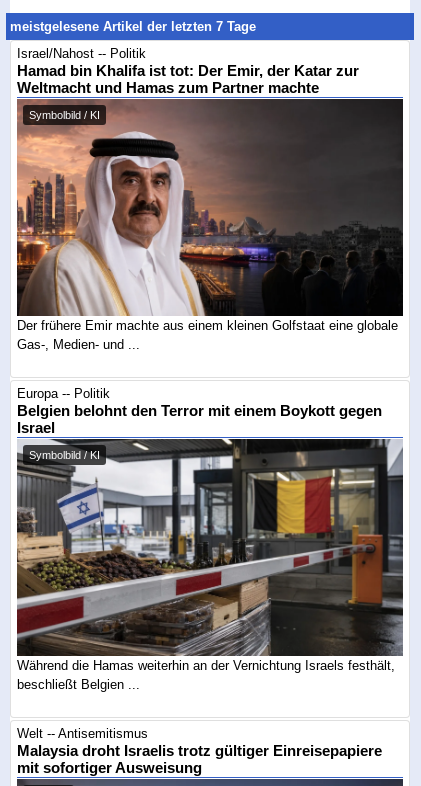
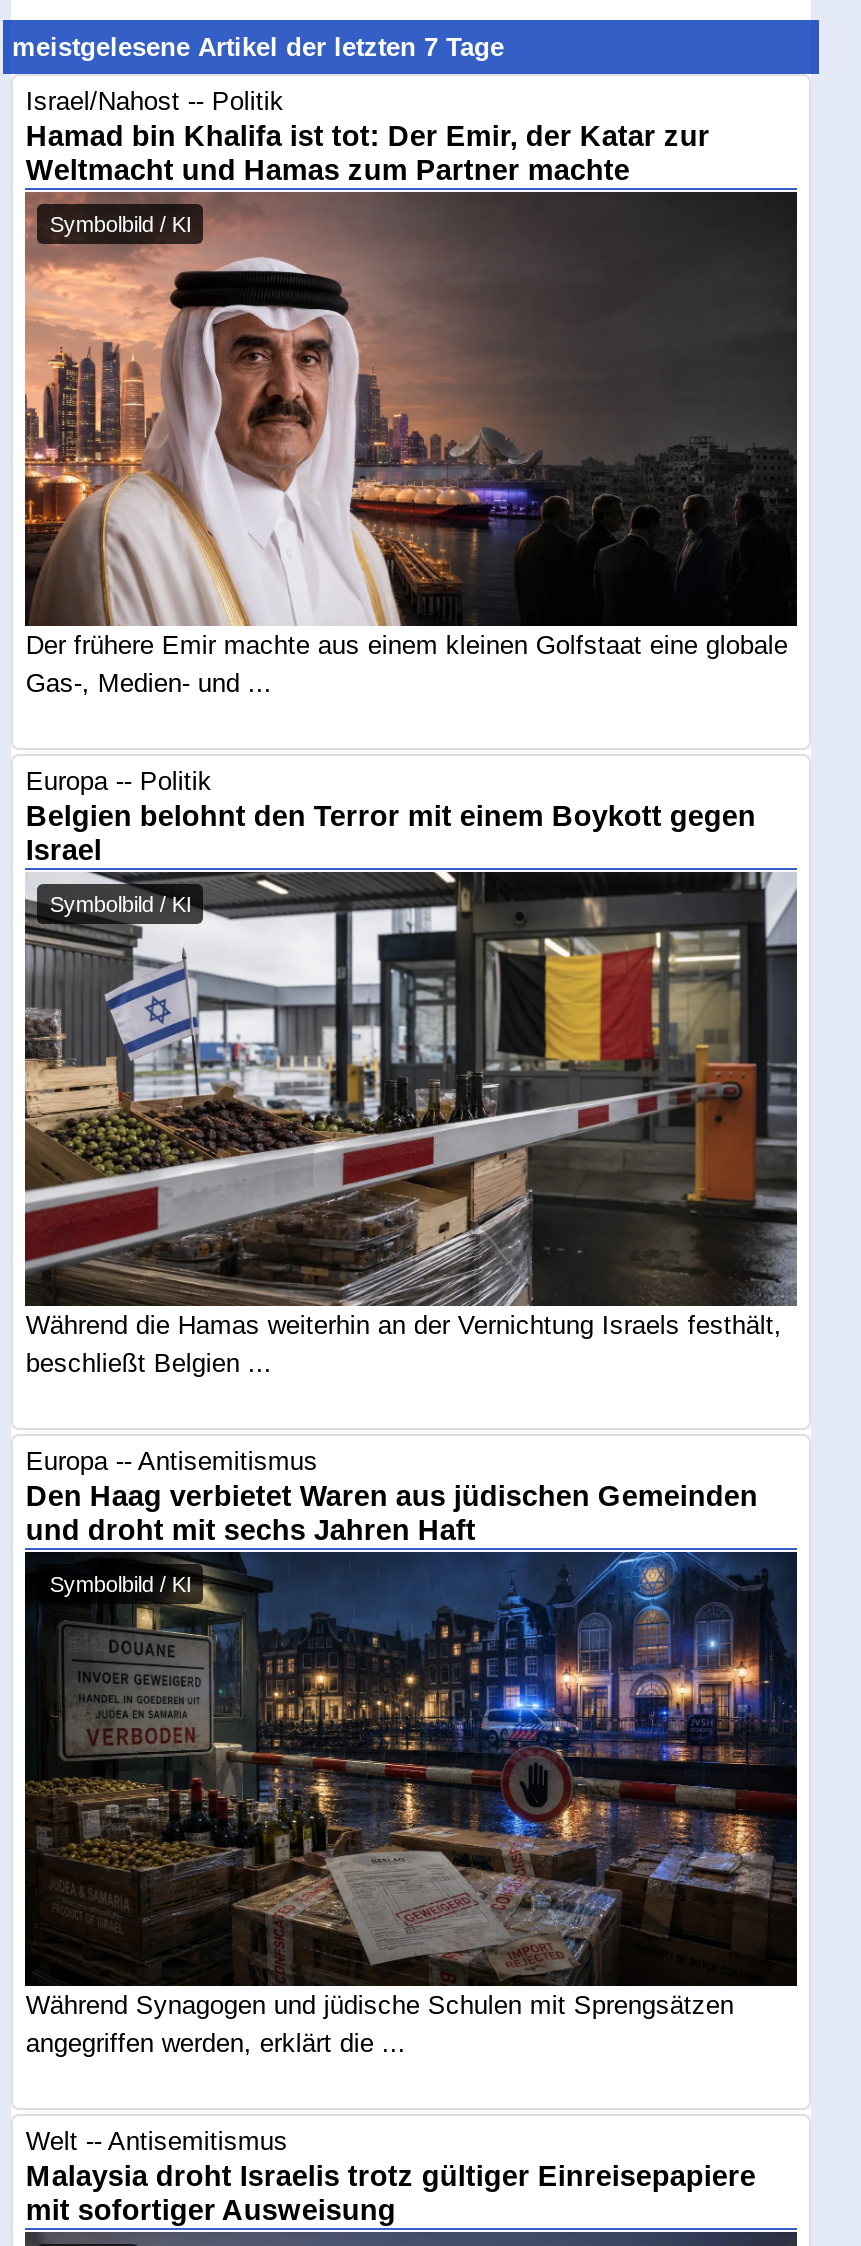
none -> [25,1447,797,1988] [image] | Europa -- Antisemitismus | Den Haag verbietet Waren aus jüdischen Gemeinden | und droht mit sechs Jahren Haft | Symbolbild / KI
none -> [26,1990,734,2058] Während Synagogen und jüdische Schulen mit Sprengsätzen | angegriffen werden, erklärt die ...

